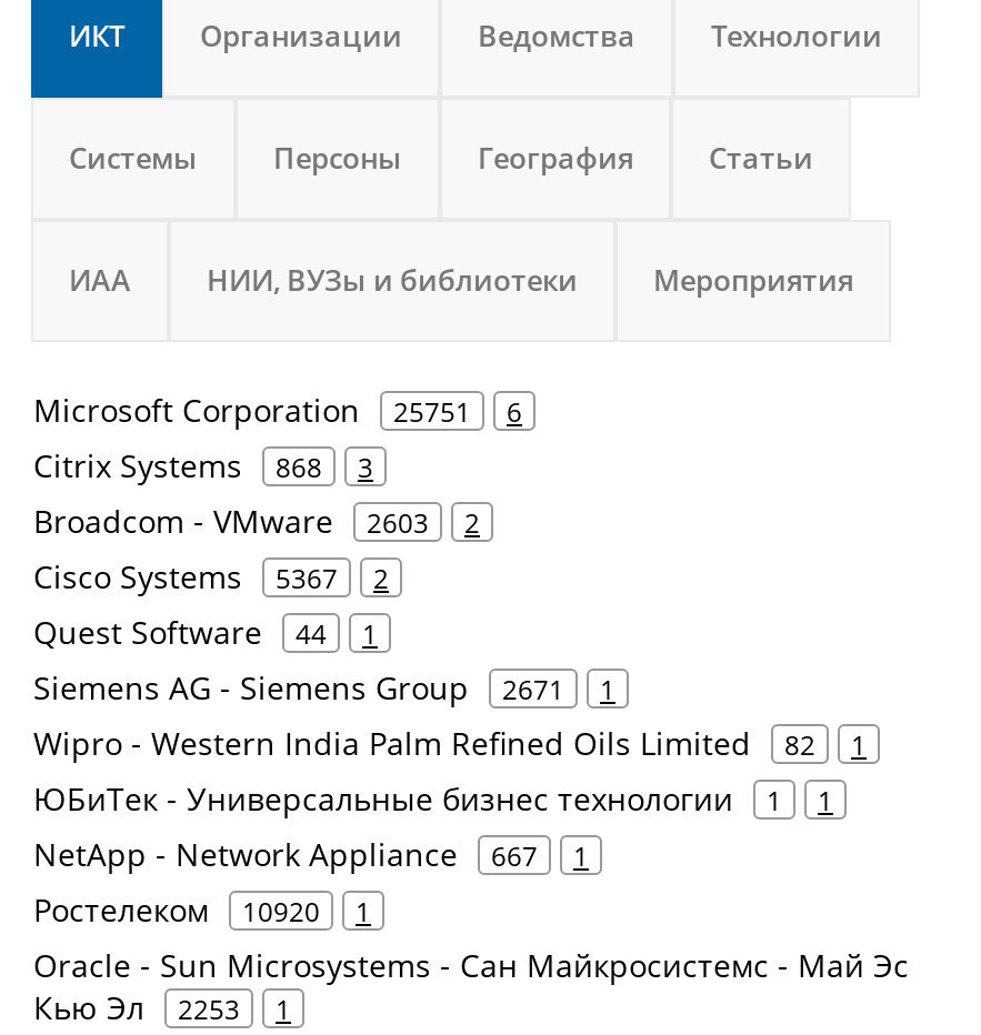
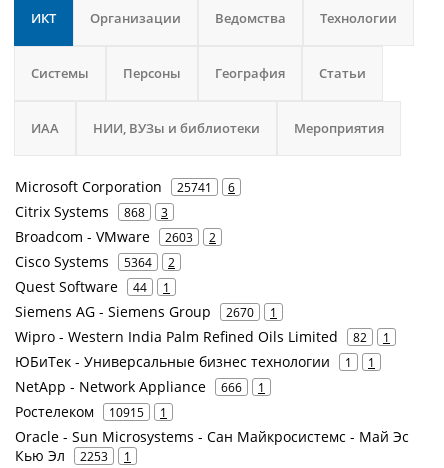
[33,389,522,431] Microsoft Corporation 25751 6 -> [15,177,235,196] Microsoft Corporation 25741 6
[33,555,389,597] Cisco Systems 5367 2 -> [15,252,175,271] Cisco Systems 5364 2
[33,666,615,709] Siemens AG - Siemens Group 2671 1 -> [15,302,277,321] Siemens AG - Siemens Group 2670 1
[33,833,589,875] NetApp - Network Appliance 667 1 -> [15,377,265,396] NetApp - Network Appliance 666 1
[33,888,371,931] Ростелеком 10920 1 -> [15,402,167,421] Ростелеком 10915 1

